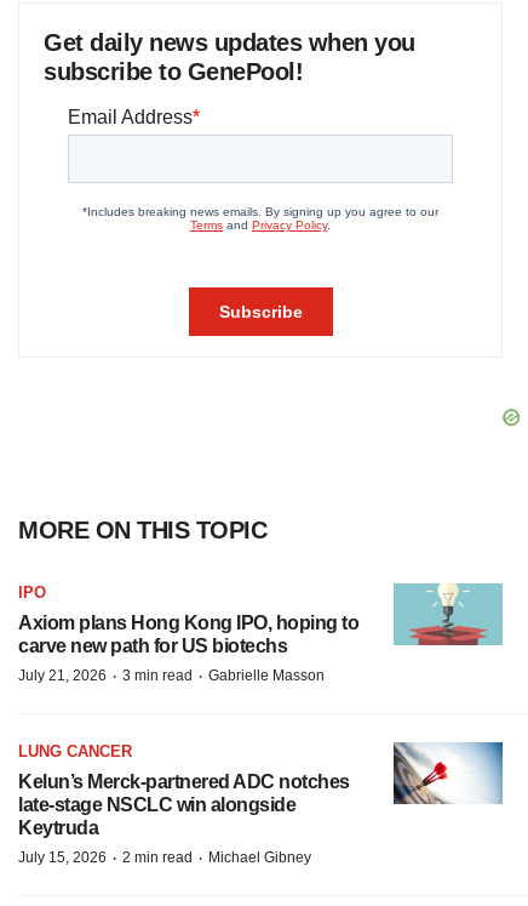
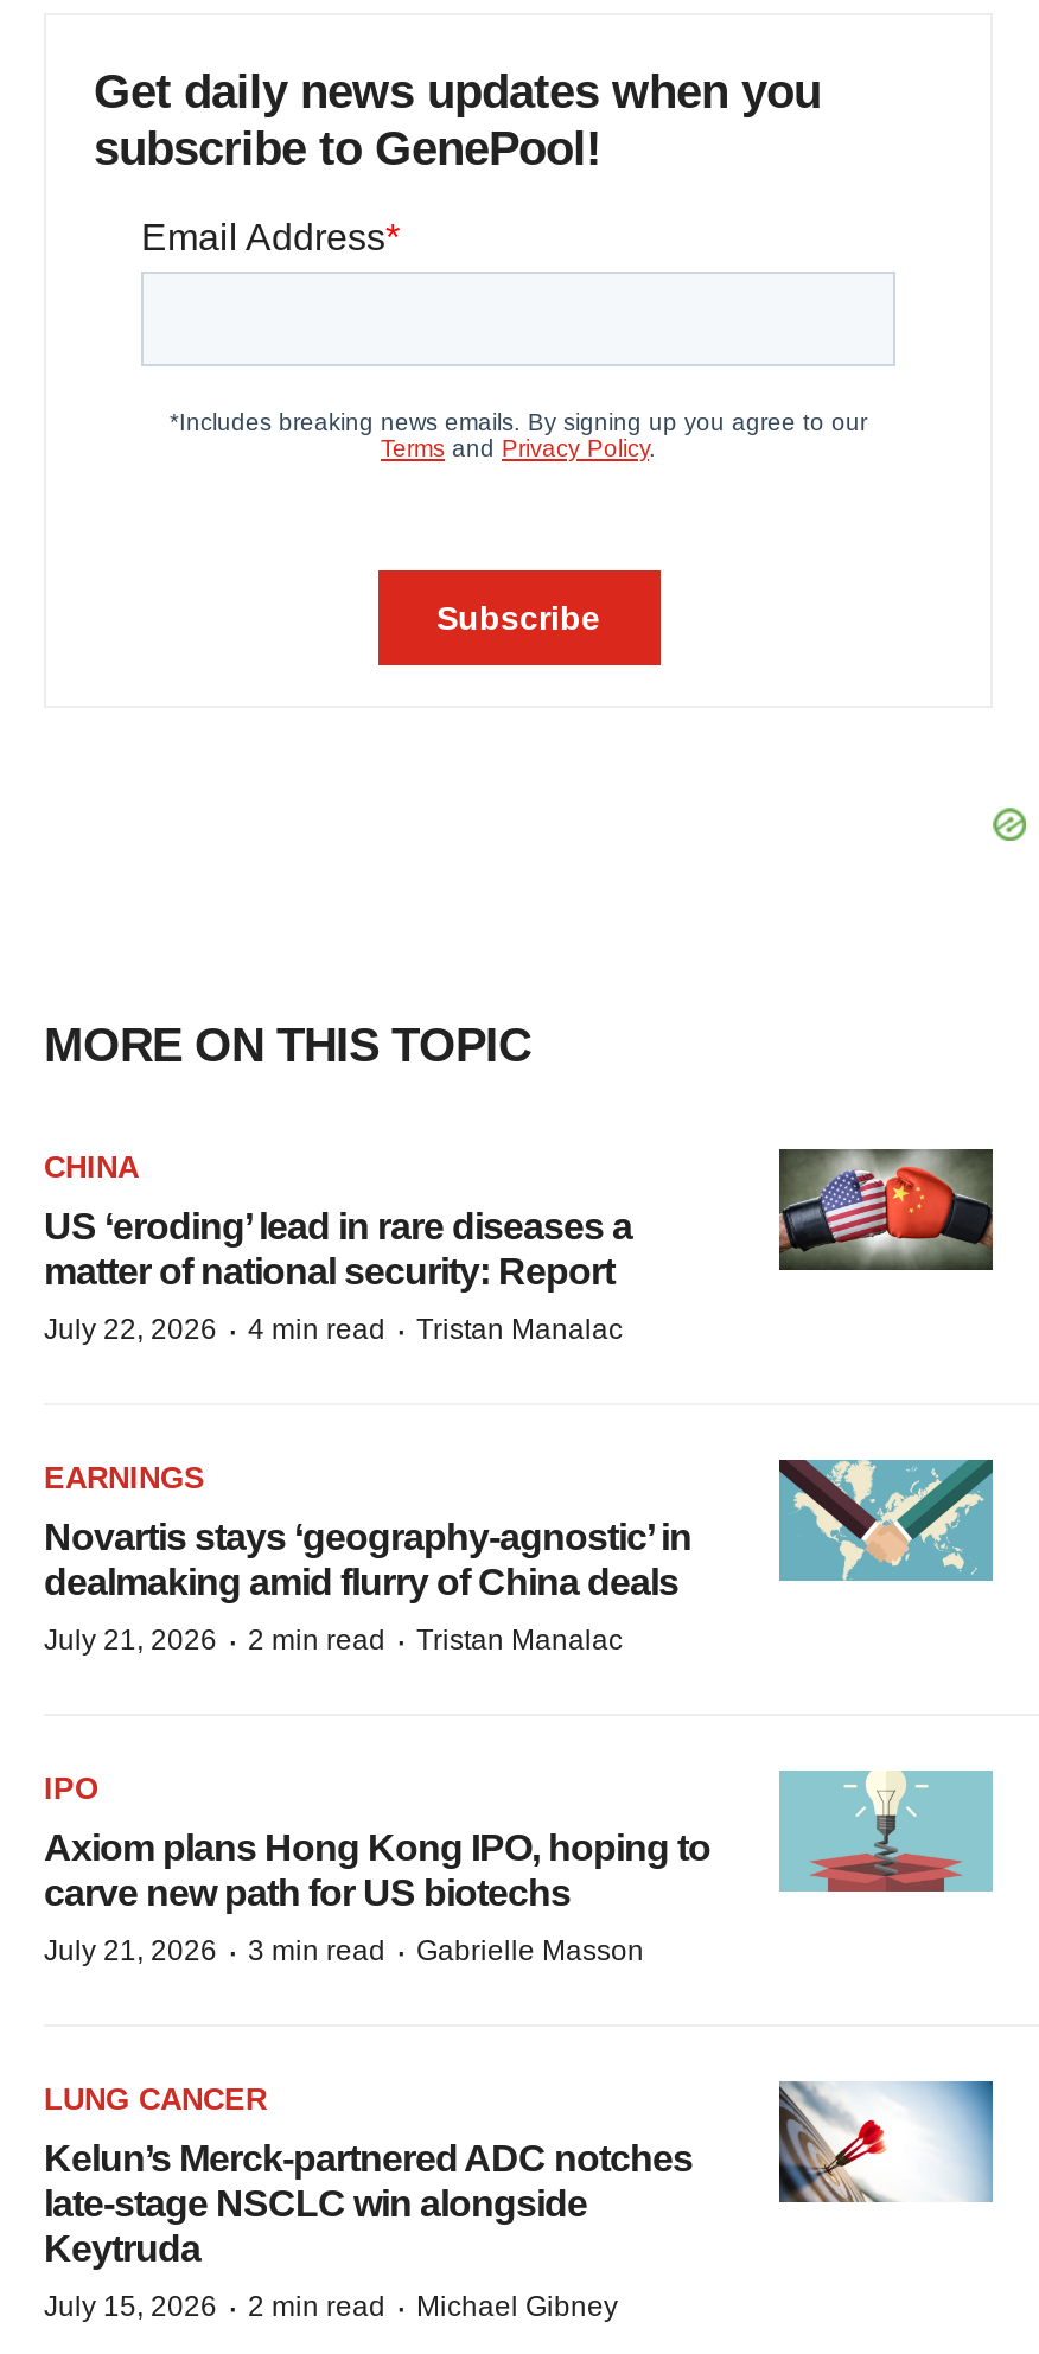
none -> [44,1149,632,1351] CHINA | US ‘eroding’ lead in rare diseases a | matter of national security: Report | July 22, 2026 · 4 min read · Tristan Manalac
none -> [44,1457,993,1661] [image] | EARNINGS | Novartis stays ‘geography-agnostic’ in | dealmaking amid flurry of China deals | July 21, 2026 · 2 min read · Tristan Manalac
none -> [777,1147,995,1272] [image]

